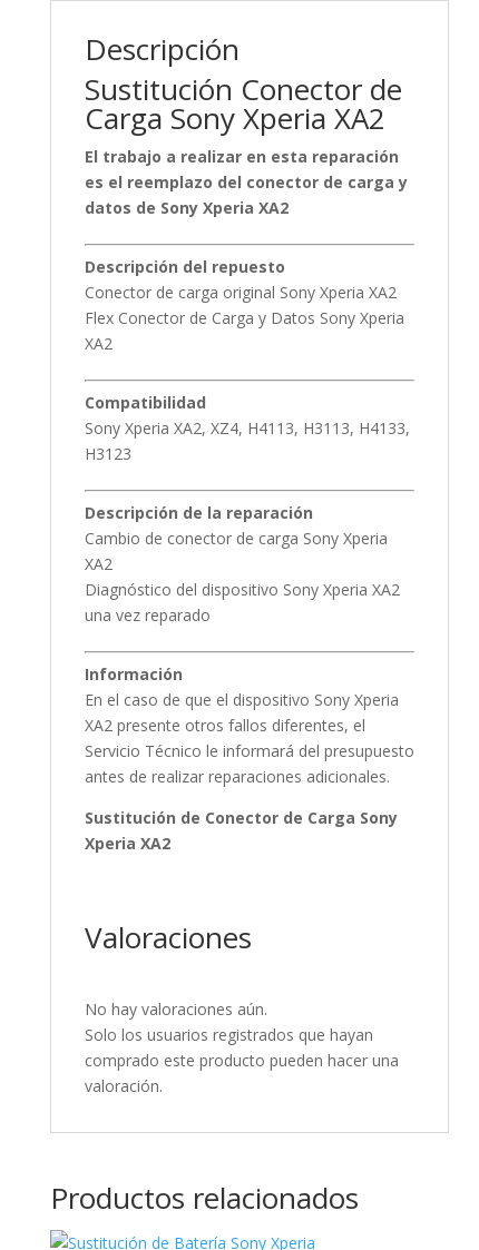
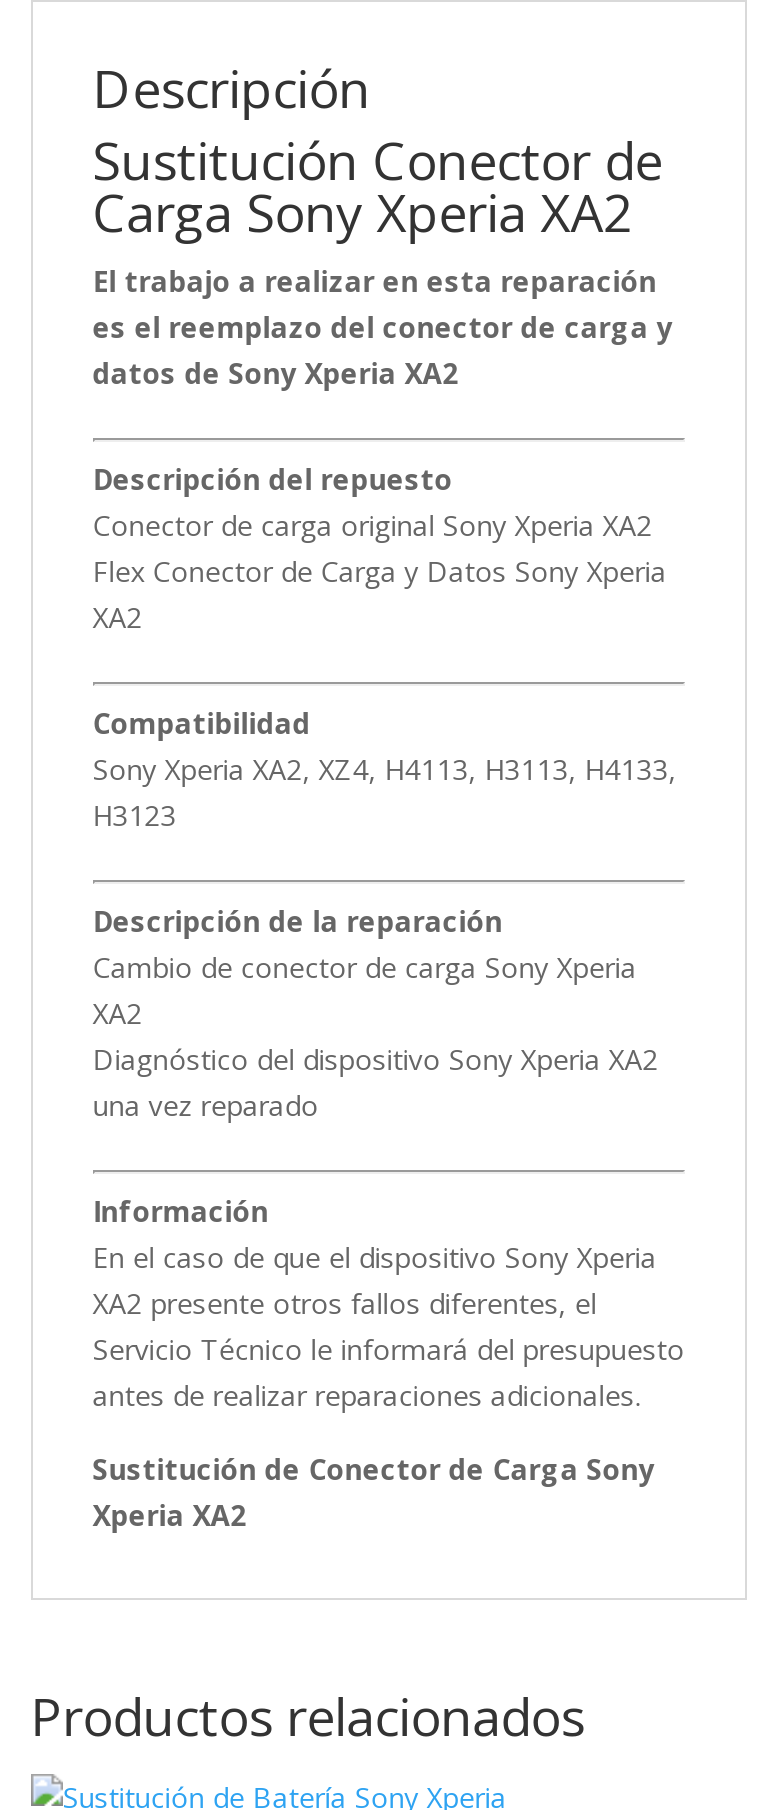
[84,917,399,1096] Valoraciones | No hay valoraciones aún. | Solo los usuarios registrados que hayan | comprado este producto pueden hacer una | valoración. -> none

